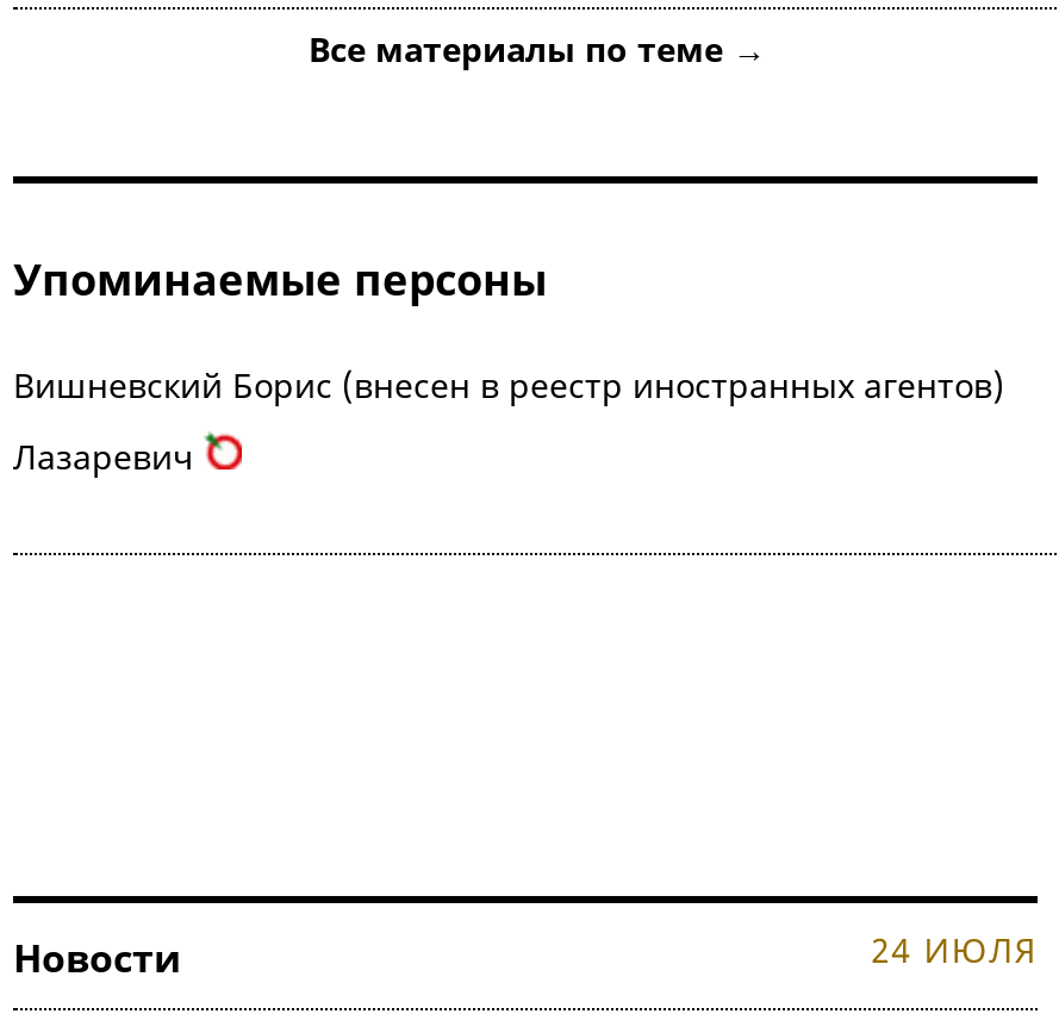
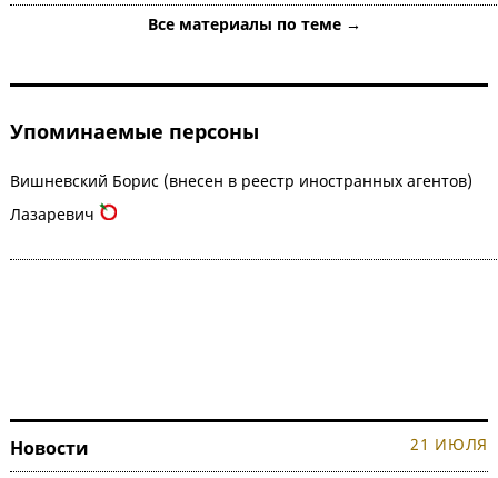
[871,926,1038,971] 24 ИЮЛЯ -> [410,433,488,454] 21 ИЮЛЯ

